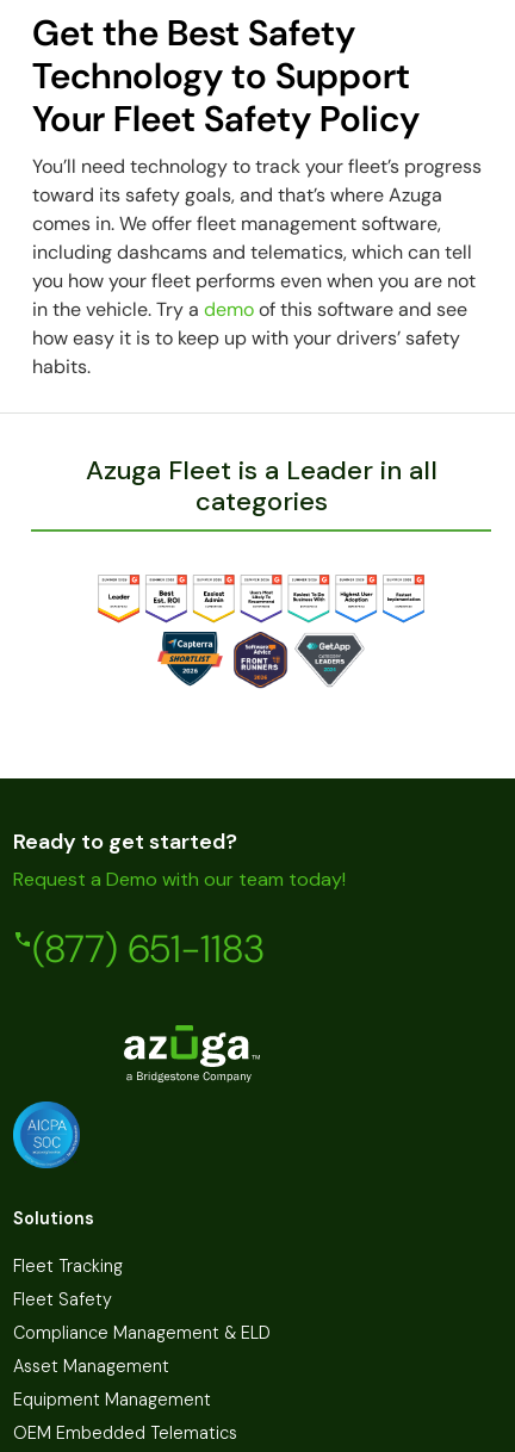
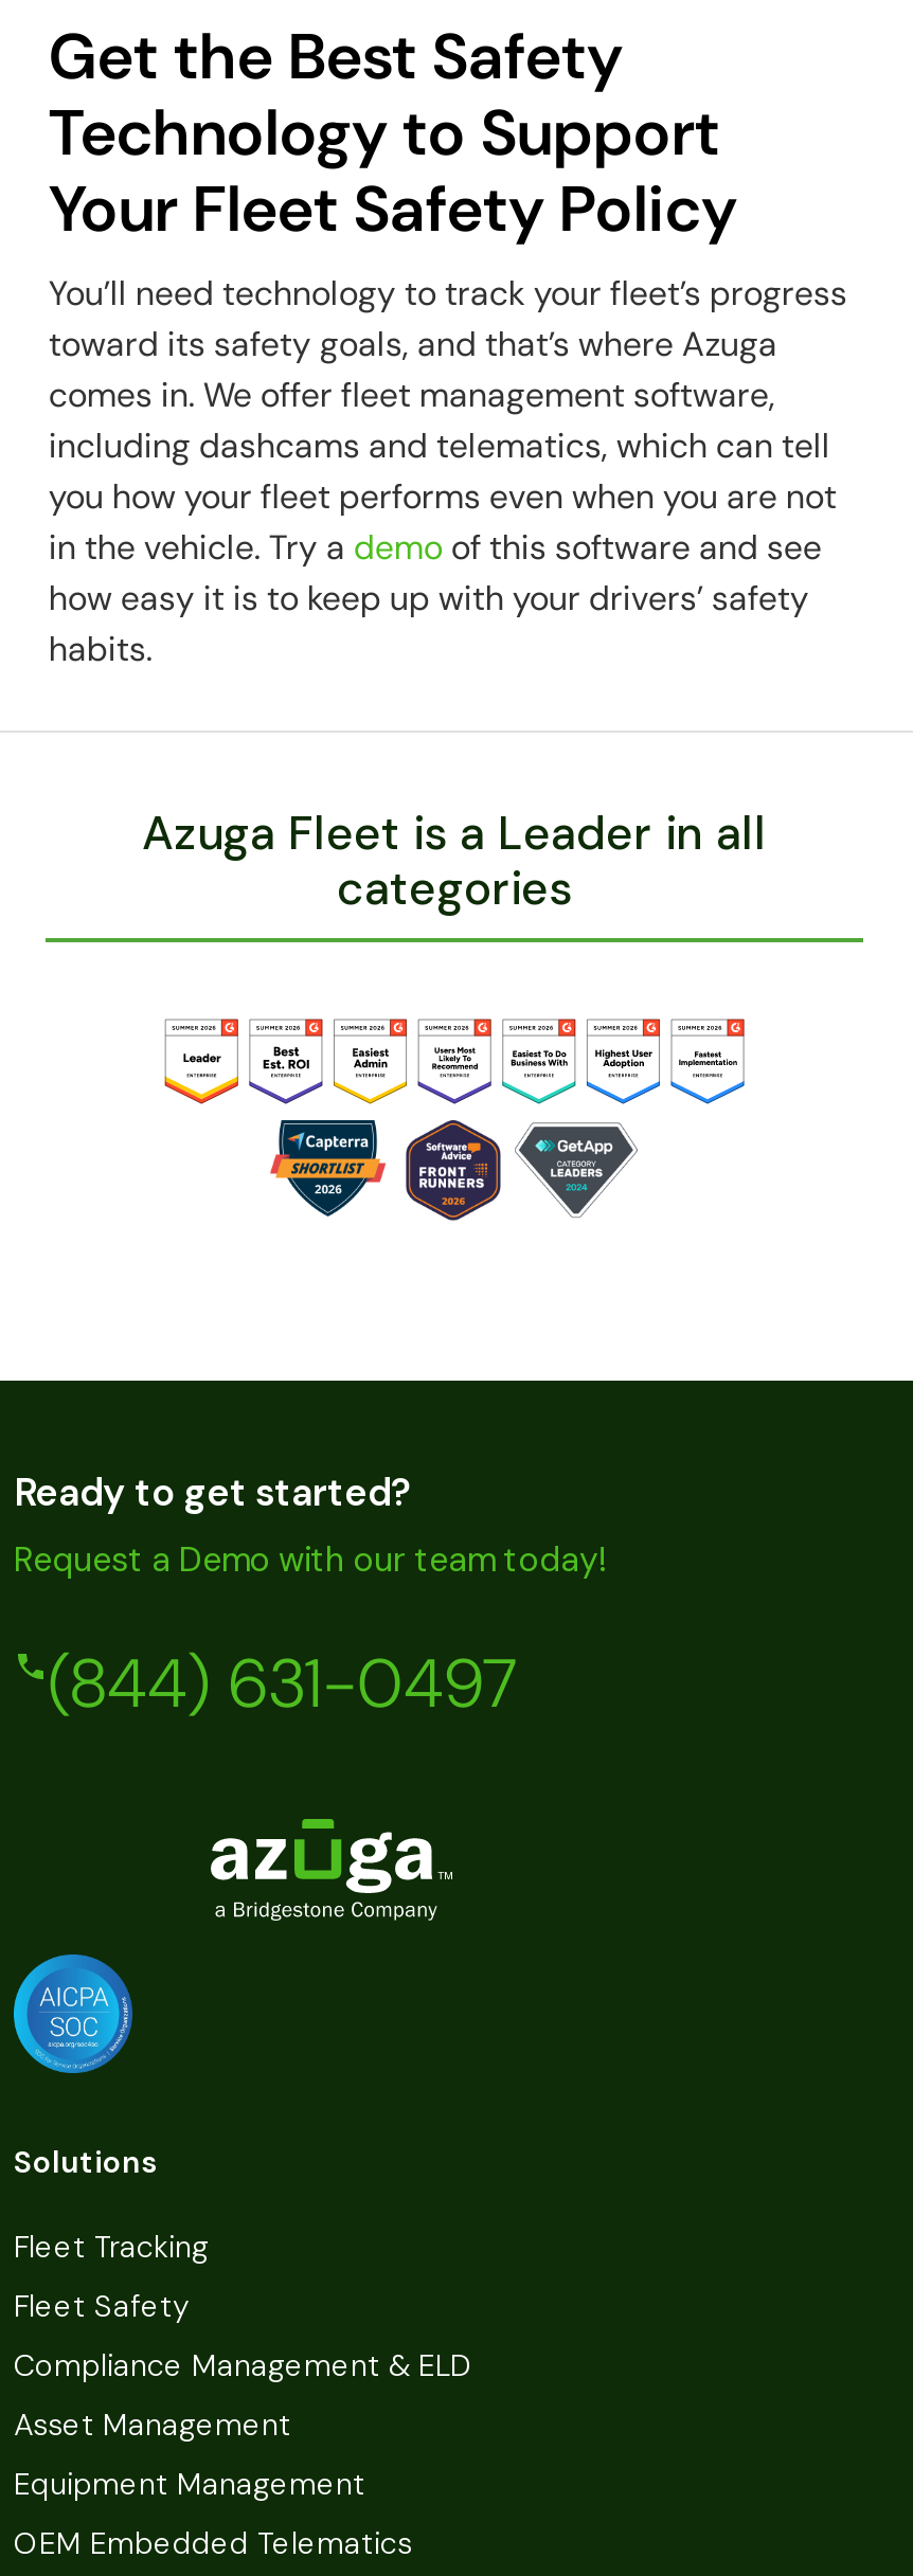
[32,924,265,974] (877) 651-1183 -> [48,1638,518,1727] (844) 631-0497

